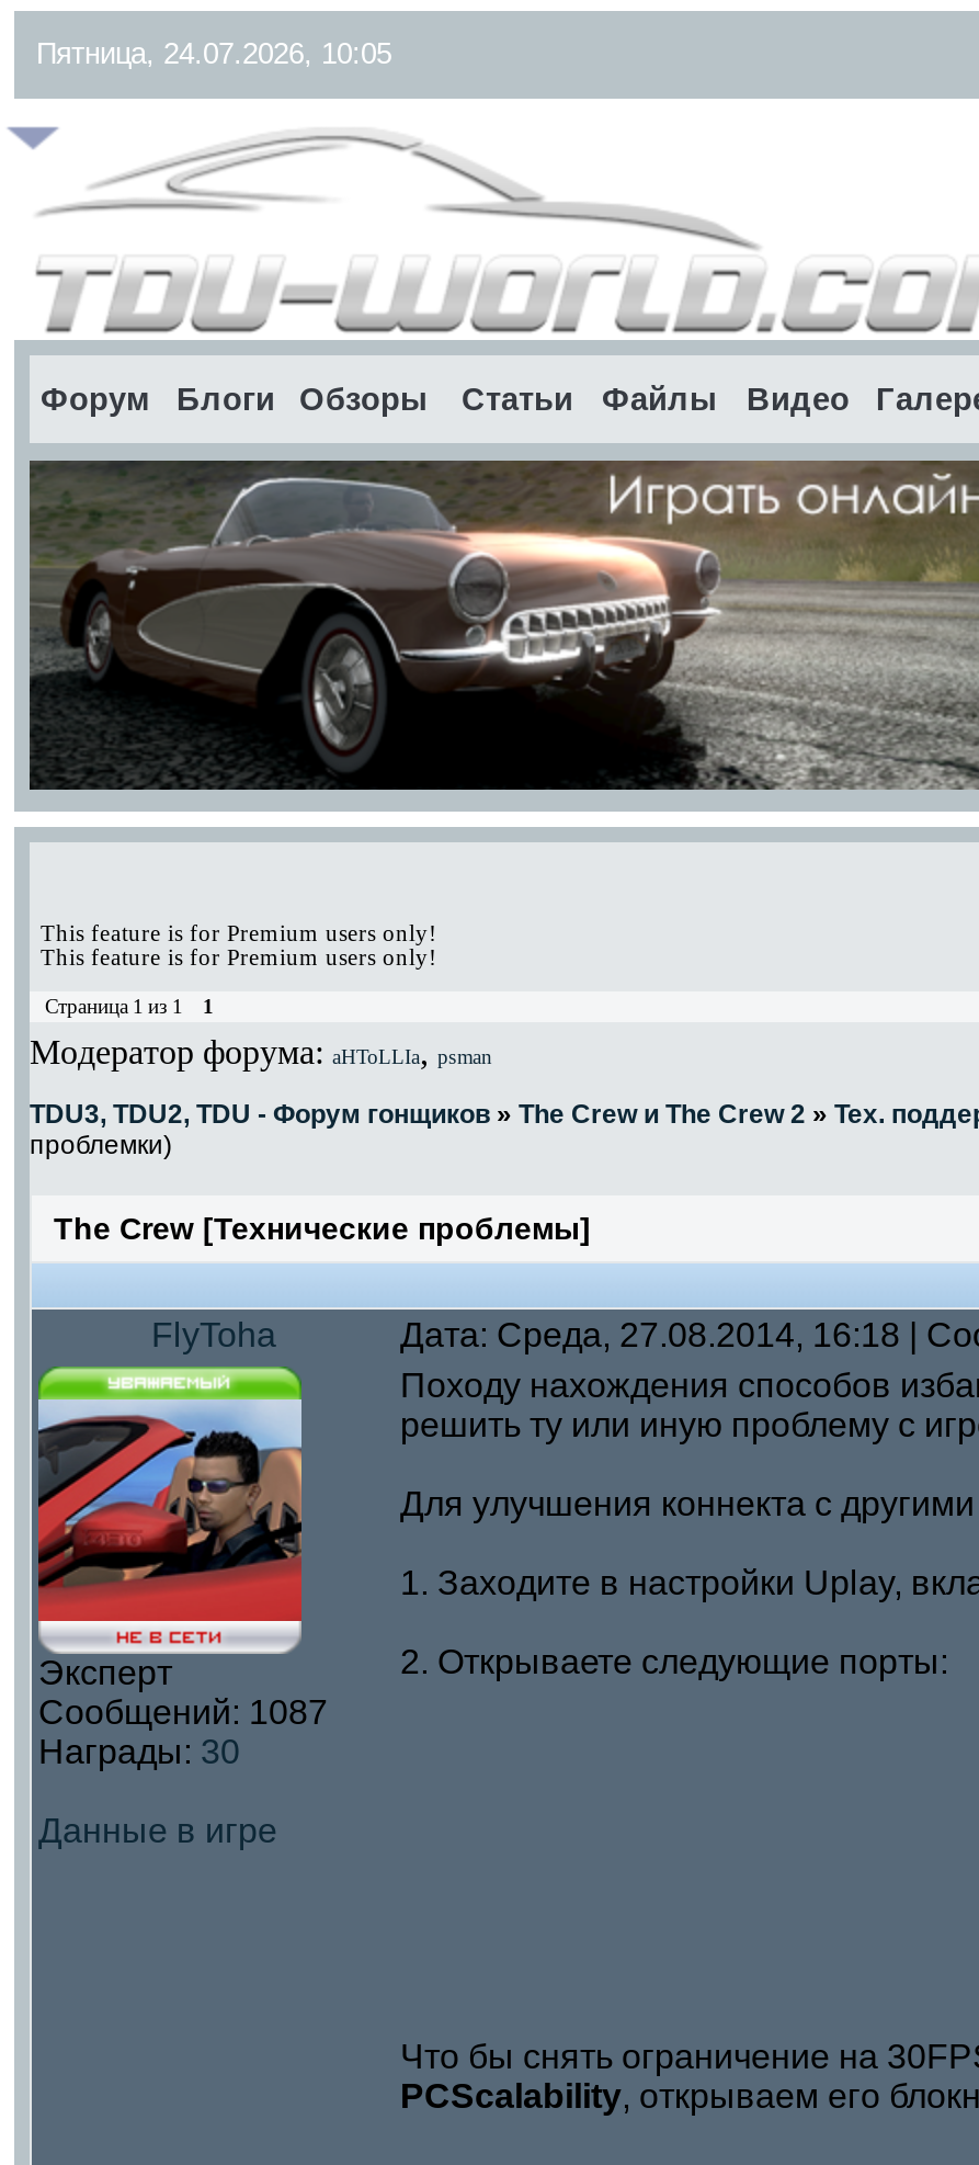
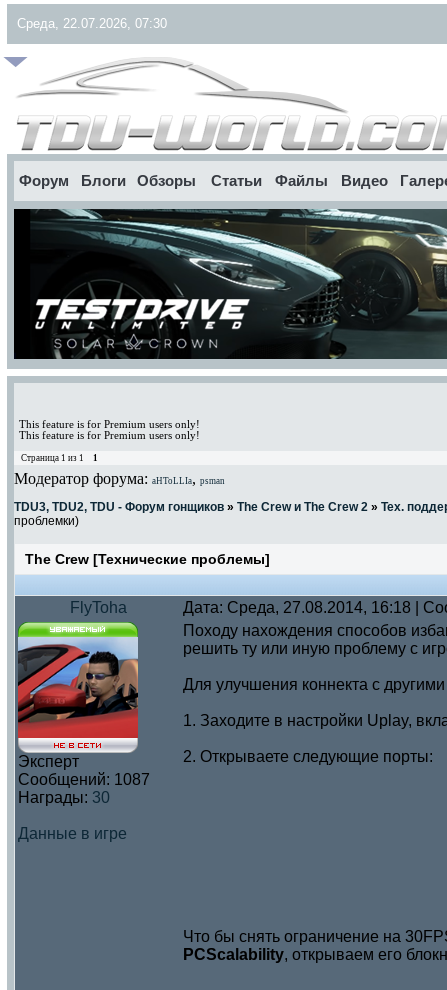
[36,37,391,70] Пятница, 24.07.2026, 10:05 -> [17,16,167,31] Среда, 22.07.2026, 07:30
[30,458,972,790] [image] -> [14,209,444,359] [image]

